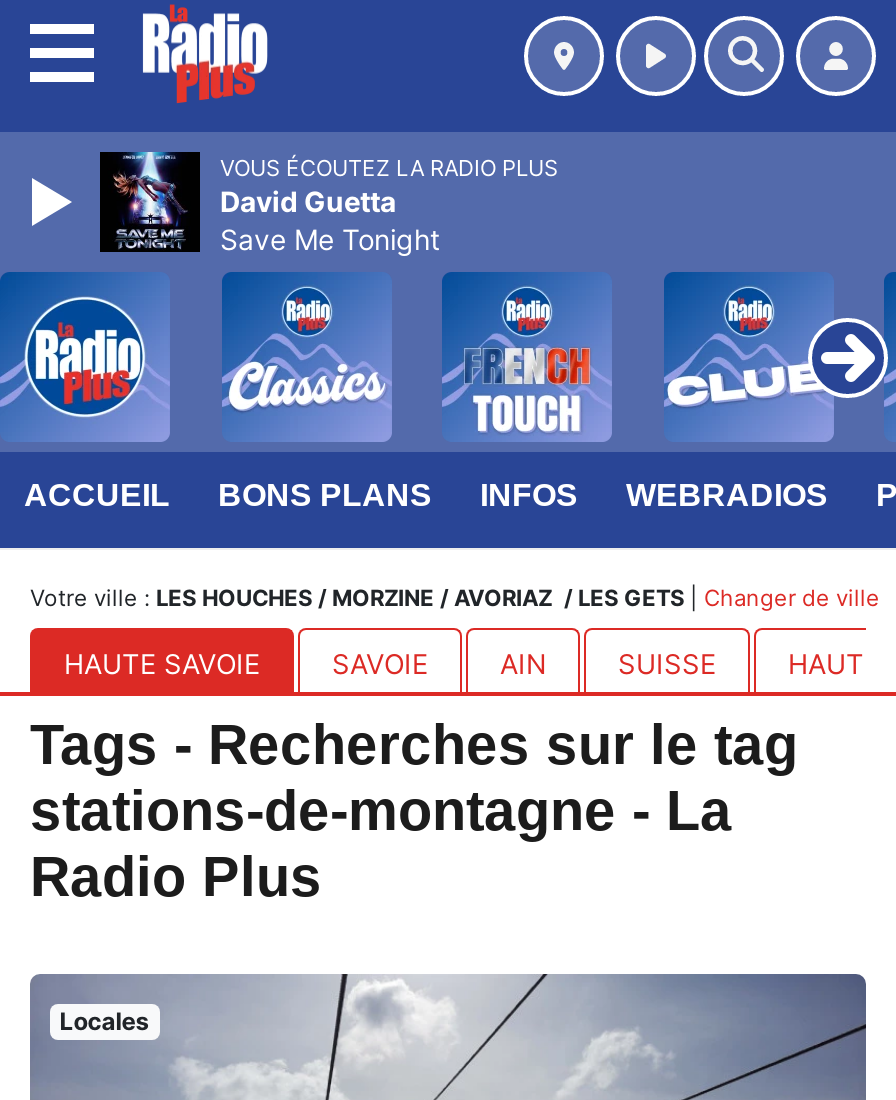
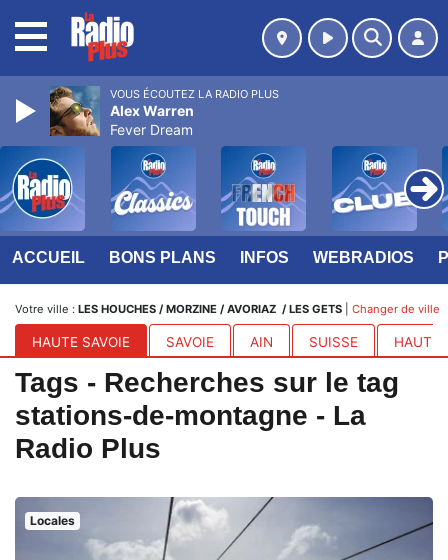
[98,150,440,256] [image] | David Guetta | Save Me Tonight -> [49,86,194,138] [image] | Alex Warren | Fever Dream

